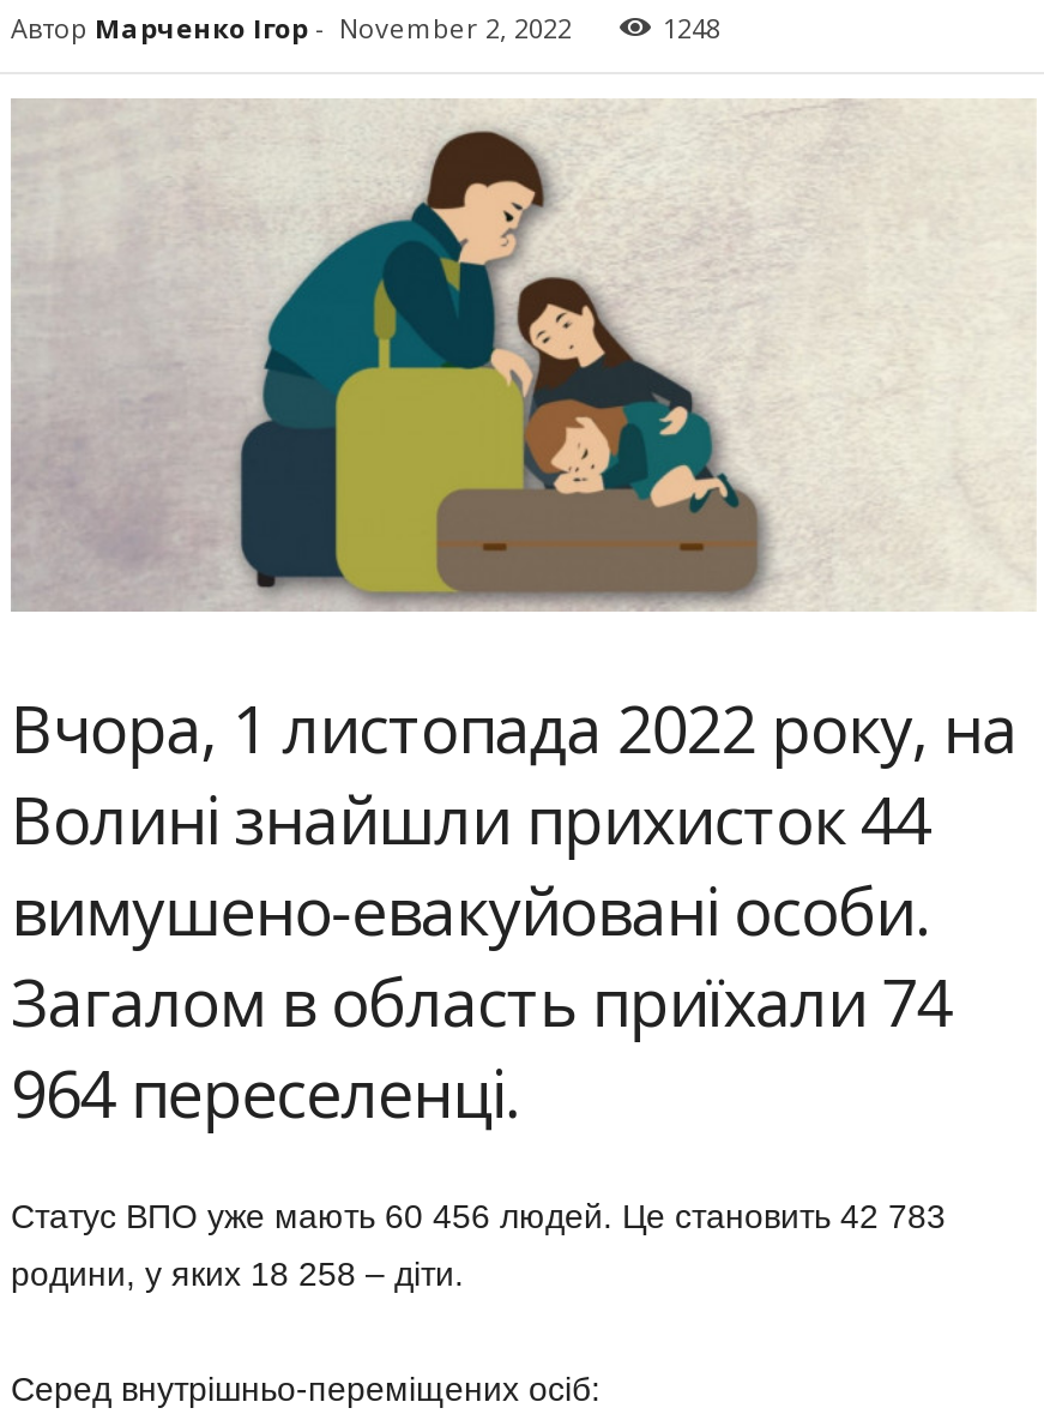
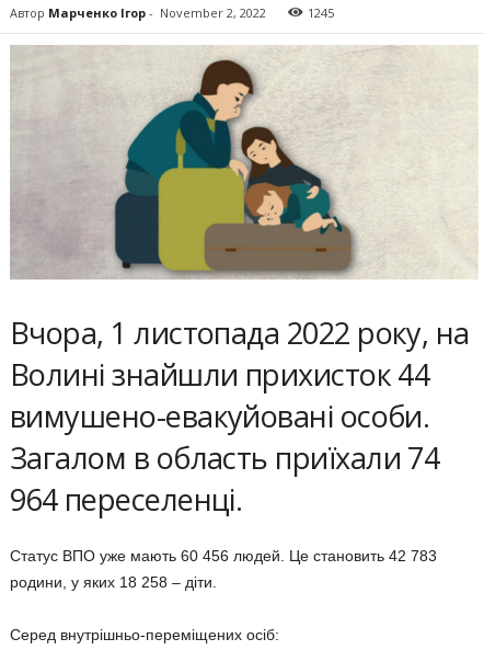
[663,10,720,46] 1248 -> [308,4,334,21] 1245

